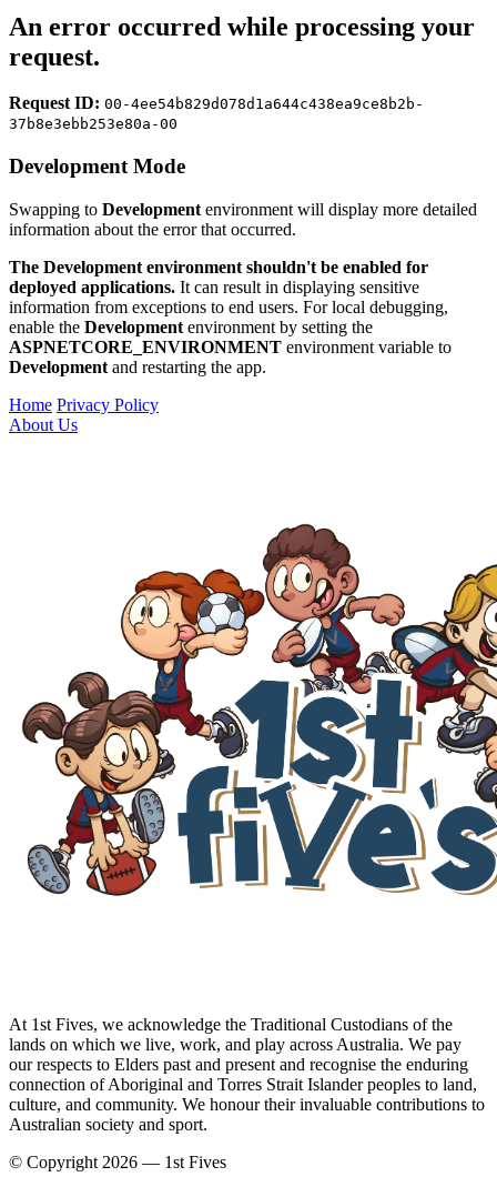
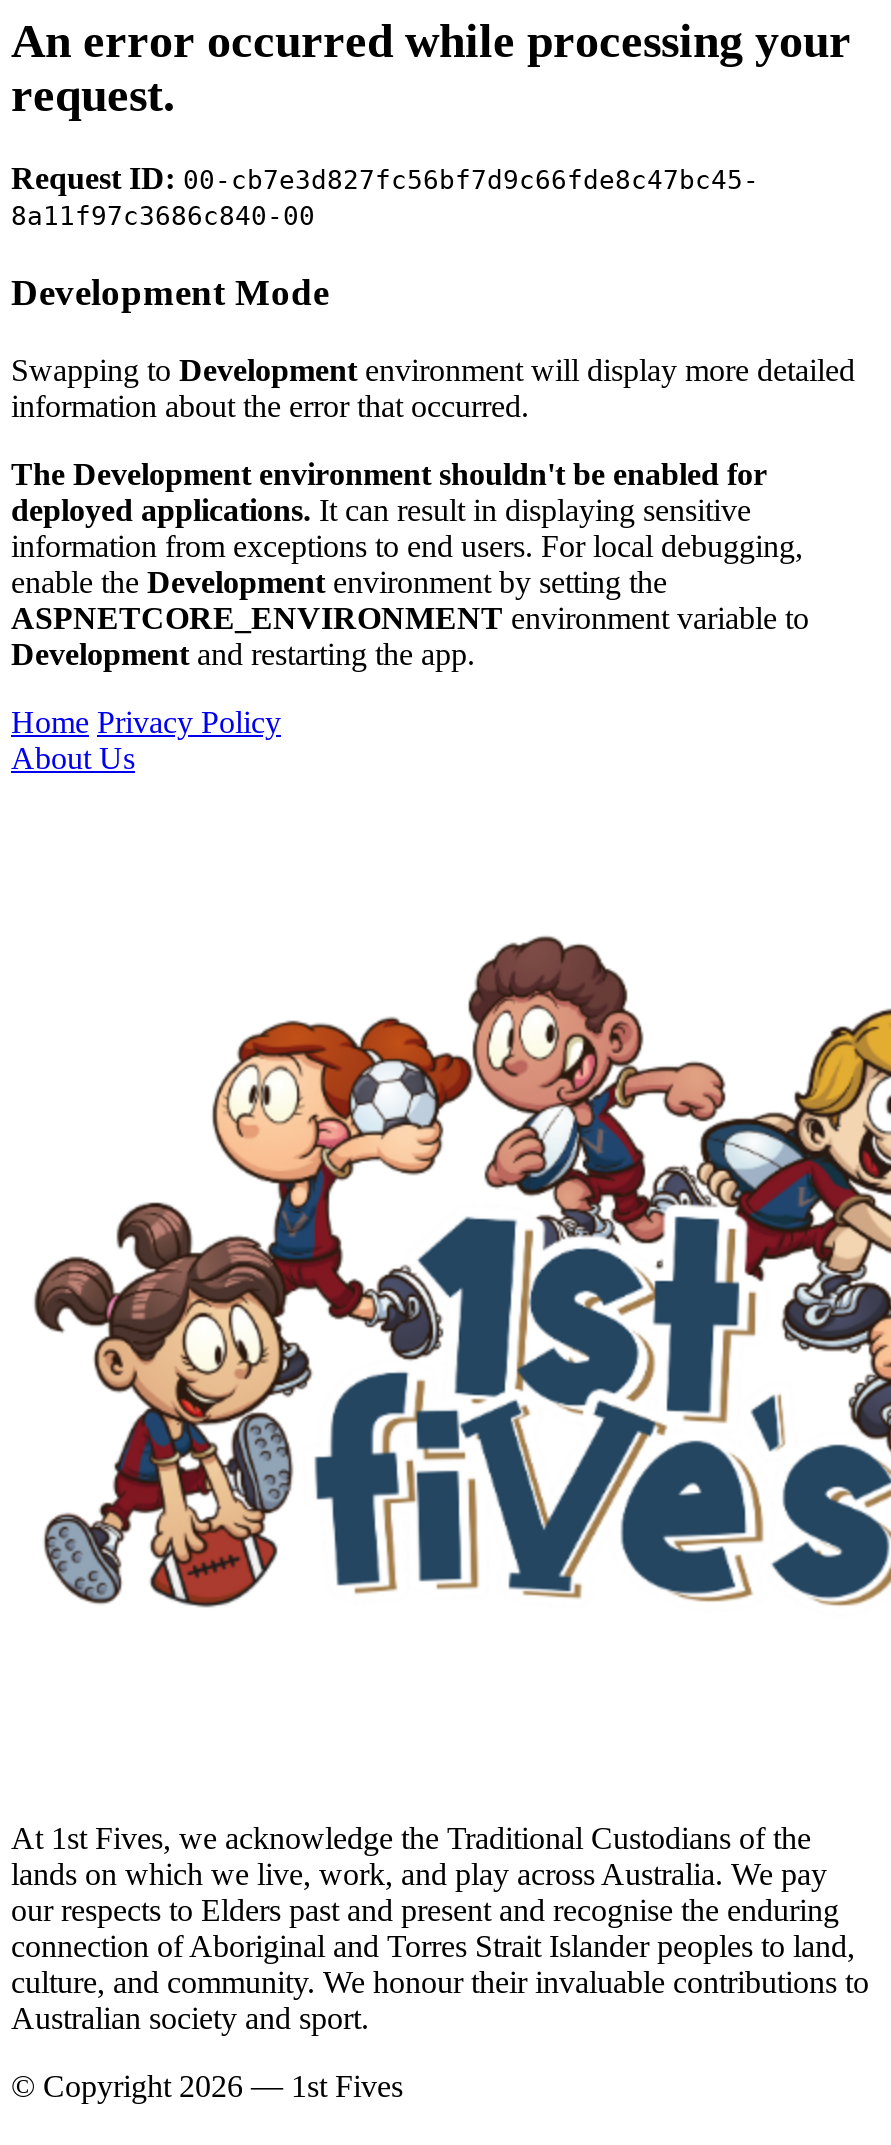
[9,94,424,133] Request ID: 00-4ee54b829d078d1a644c438ea9ce8b2b- | 37b8e3ebb253e80a-00 -> [11,162,759,232] Request ID: 00-cb7e3d827fc56bf7d9c66fde8c47bc45- | 8a11f97c3686c840-00

